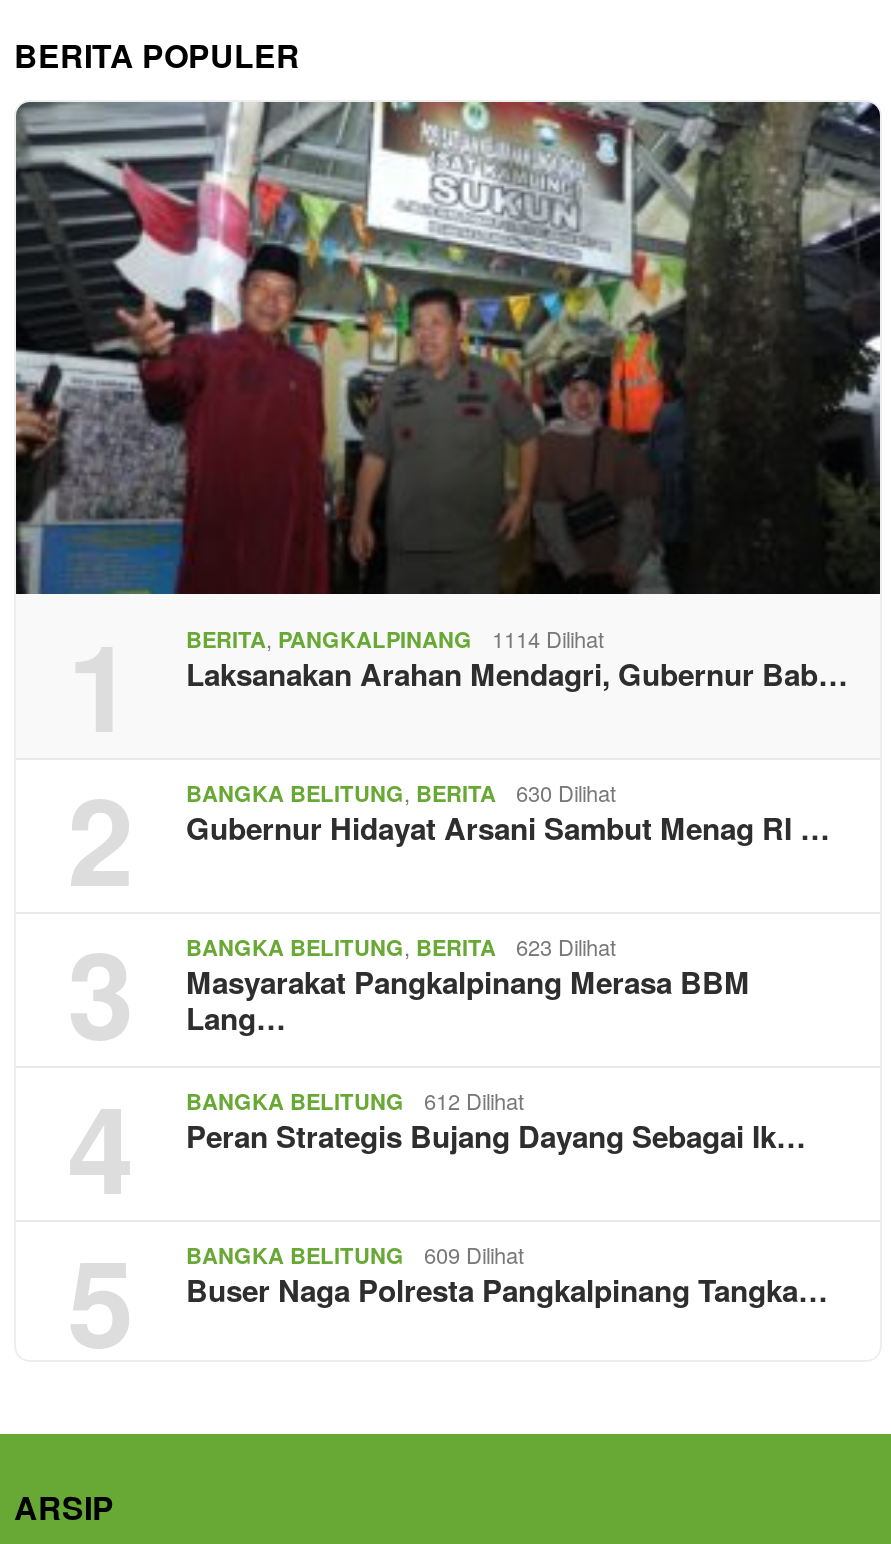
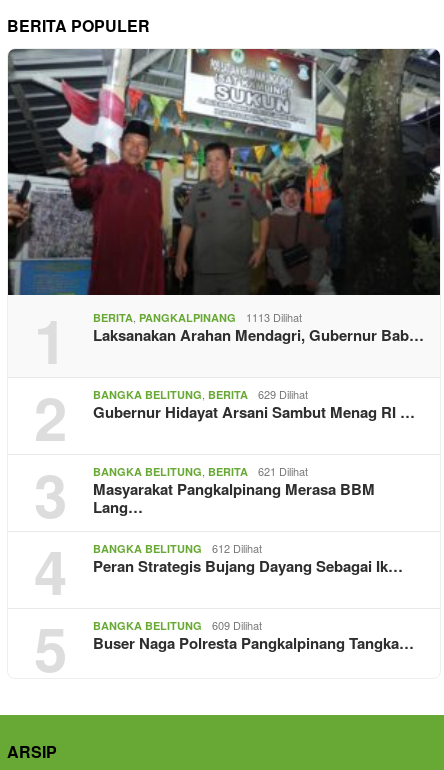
[492,623,604,655] 1114 Dilihat -> [246,309,302,325] 1113 Dilihat
[516,777,616,809] 630 Dilihat -> [258,386,308,402] 629 Dilihat
[516,931,616,963] 623 Dilihat -> [258,463,308,479] 621 Dilihat

